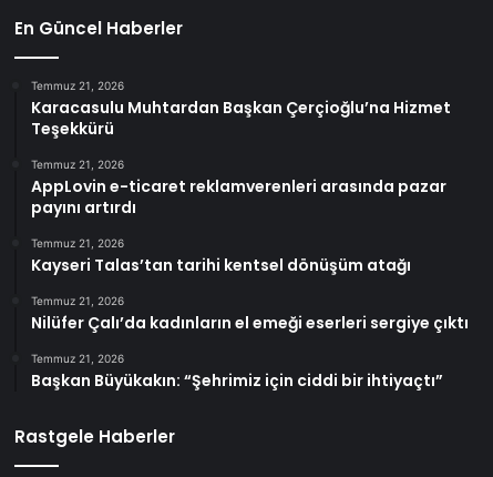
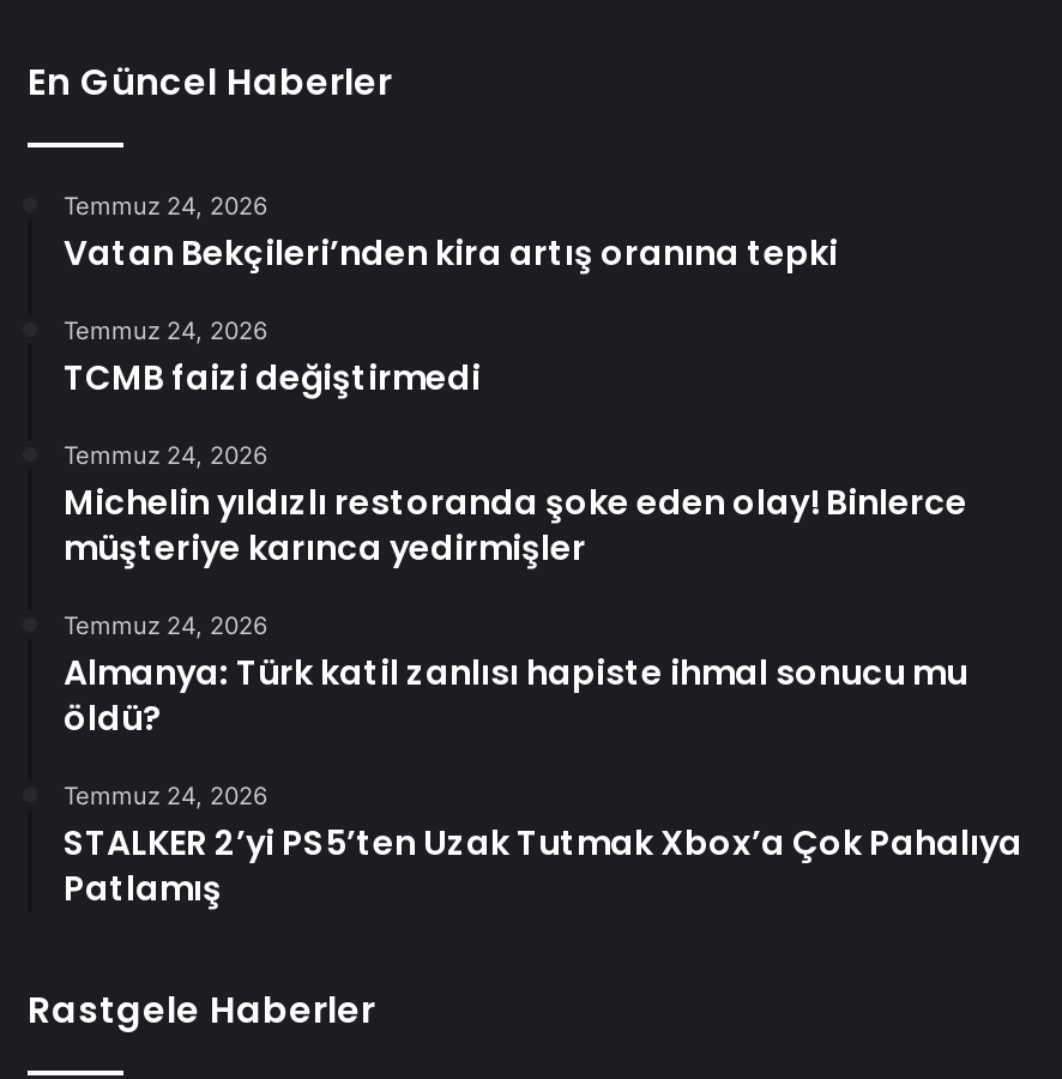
[31,79,451,140] Temmuz 21, 2026 | Karacasulu Muhtardan Başkan Çerçioğlu’na Hizmet | Teşekkürü -> [64,191,838,277] Temmuz 24, 2026 | Vatan Bekçileri’nden kira artış oranına tepki
[31,158,446,219] Temmuz 21, 2026 | AppLovin e-ticaret reklamverenleri arasında pazar | payını artırdı -> [64,316,481,402] Temmuz 24, 2026 | TCMB faizi değiştirmedi
[31,236,411,276] Temmuz 21, 2026 | Kayseri Talas’tan tarihi kentsel dönüşüm atağı -> [64,440,967,572] Temmuz 24, 2026 | Michelin yıldızlı restoranda şoke eden olay! Binlerce | müşteriye karınca yedirmişler
[31,294,469,334] Temmuz 21, 2026 | Nilüfer Çalı’da kadınların el emeği eserleri sergiye çıktı -> [64,610,967,742] Temmuz 24, 2026 | Almanya: Türk katil zanlısı hapiste ihmal sonucu mu | öldü?
[31,352,443,392] Temmuz 21, 2026 | Başkan Büyükakın: “Şehrimiz için ciddi bir ihtiyaçtı” -> [64,781,1022,913] Temmuz 24, 2026 | STALKER 2’yi PS5’ten Uzak Tutmak Xbox’a Çok Pahalıya | Patlamış

